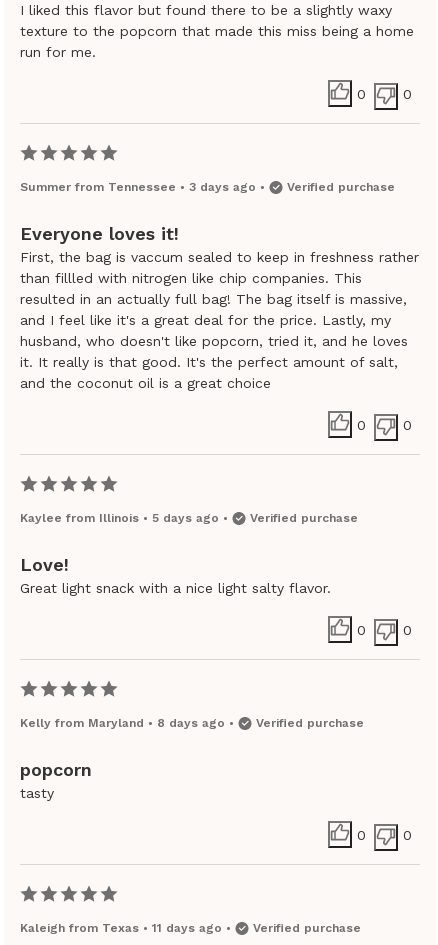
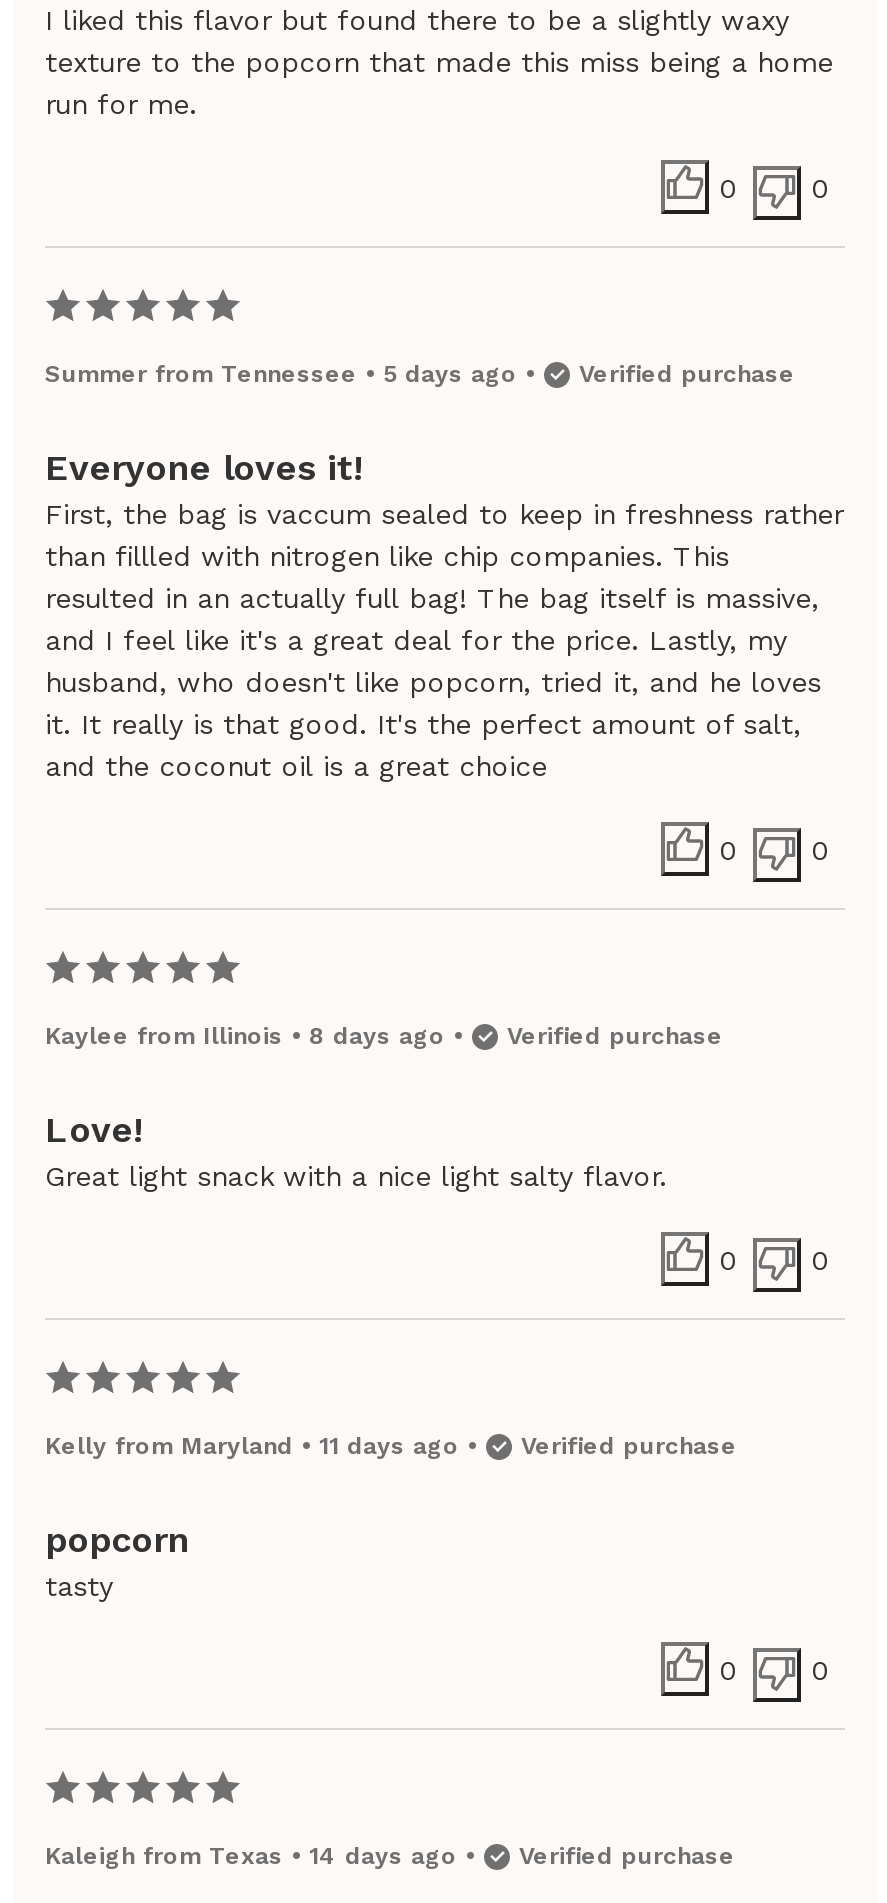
[20,180,265,194] Summer from Tennessee • 3 days ago • -> [45,361,535,389] Summer from Tennessee • 5 days ago •
[20,511,228,525] Kaylee from Illinois • 5 days ago • -> [45,1023,463,1051] Kaylee from Illinois • 8 days ago •
[20,716,234,730] Kelly from Maryland • 8 days ago • -> [45,1433,477,1461] Kelly from Maryland • 11 days ago •
[20,921,231,935] Kaleigh from Texas • 11 days ago • -> [45,1843,475,1871] Kaleigh from Texas • 14 days ago •

